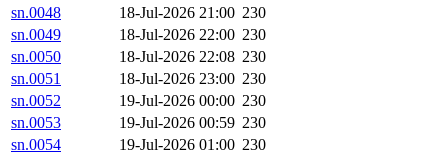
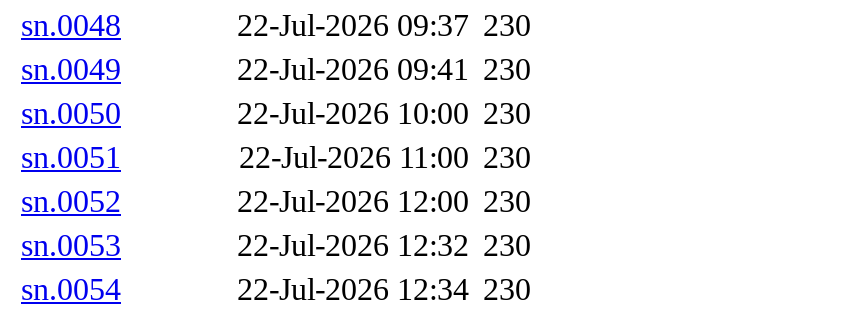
[119,4,266,21] 18-Jul-2026 21:00 230 -> [237,9,531,43] 22-Jul-2026 09:37 230
[119,26,266,43] 18-Jul-2026 22:00 230 -> [237,53,531,87] 22-Jul-2026 09:41 230
[119,48,266,65] 18-Jul-2026 22:08 230 -> [237,97,531,131] 22-Jul-2026 10:00 230
[119,70,266,87] 18-Jul-2026 23:00 230 -> [239,141,531,175] 22-Jul-2026 11:00 230
[119,92,266,109] 19-Jul-2026 00:00 230 -> [237,185,531,219] 22-Jul-2026 12:00 230
[119,114,266,131] 19-Jul-2026 00:59 230 -> [237,229,531,263] 22-Jul-2026 12:32 230
[119,136,266,153] 19-Jul-2026 01:00 230 -> [237,273,531,307] 22-Jul-2026 12:34 230

